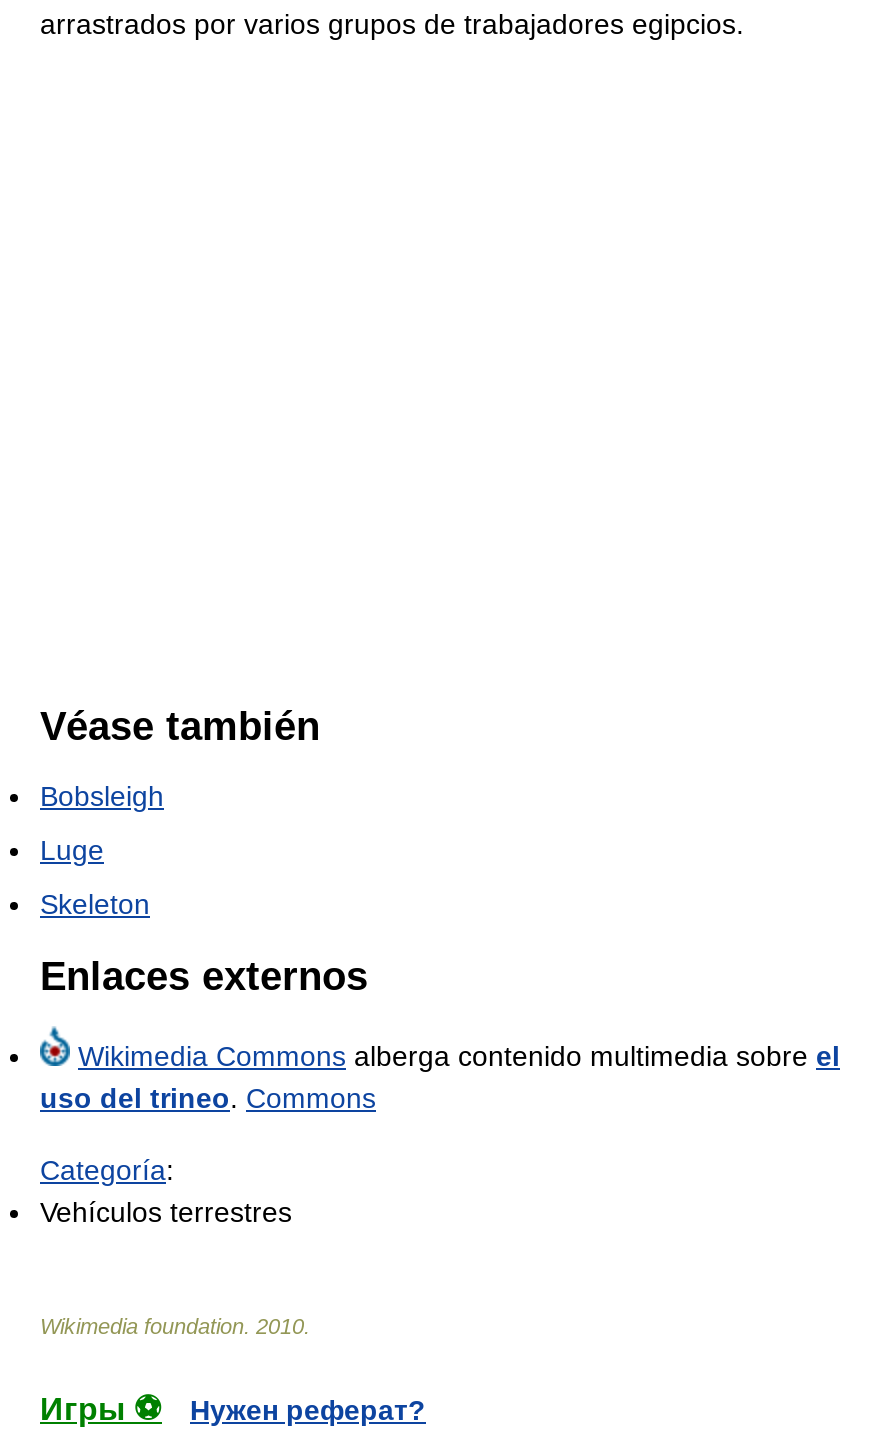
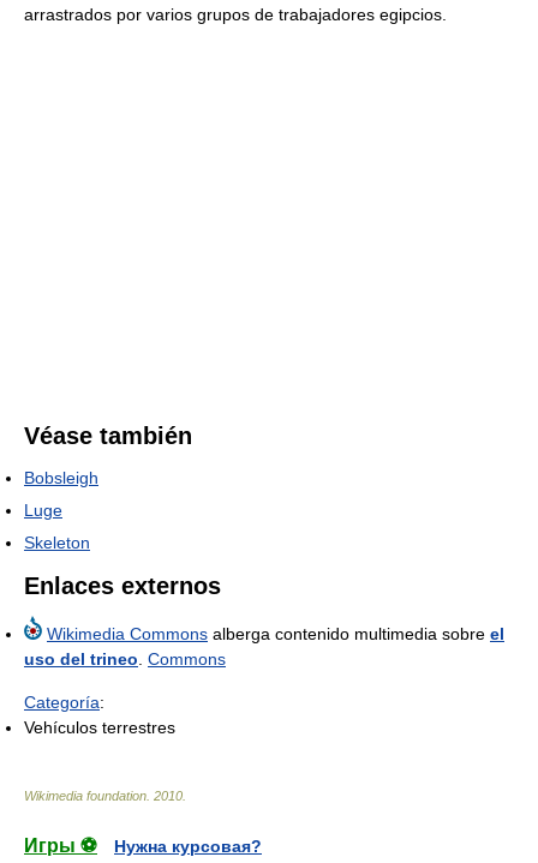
[190,1393,426,1425] Нужен реферат? -> [114,836,262,855] Нужна курсовая?

